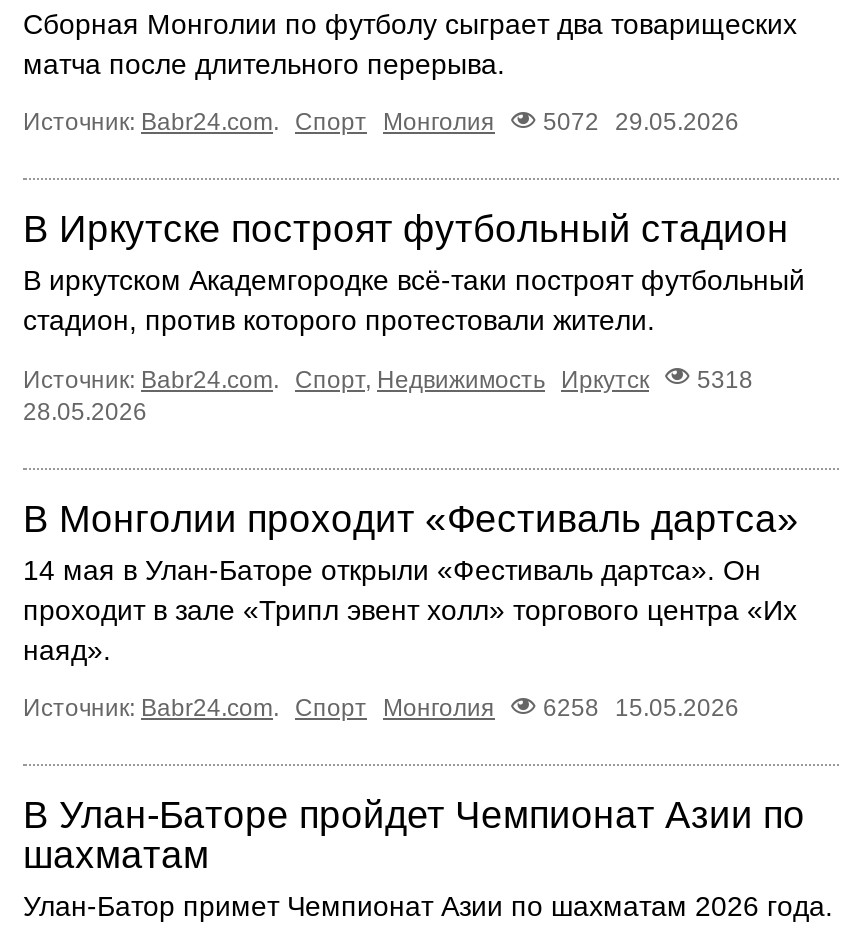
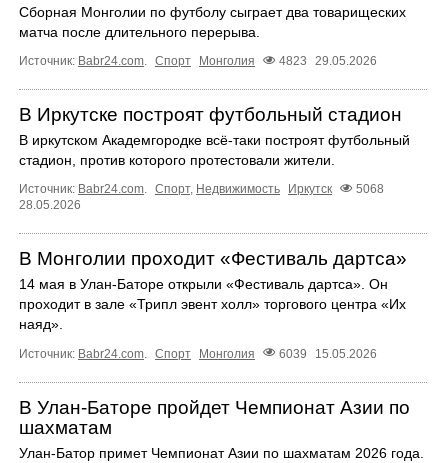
[543,109,739,137] 5072 29.05.2026 -> [279,54,377,68] 4823 29.05.2026
[23,365,753,393] Источник: Babr24.com. Спорт, Недвижимость Иркутск 5318 -> [19,182,384,196] Источник: Babr24.com. Спорт, Недвижимость Иркутск 5068
[543,693,739,721] 6258 15.05.2026 -> [279,347,377,361] 6039 15.05.2026

